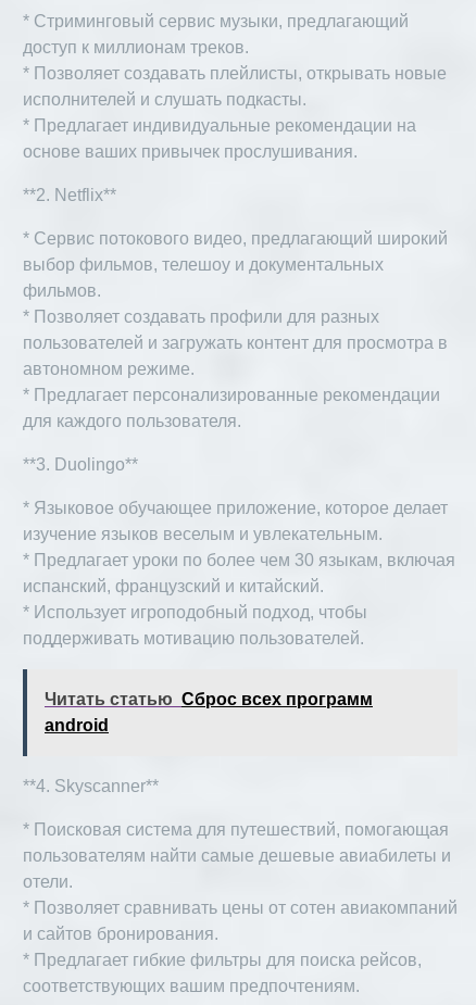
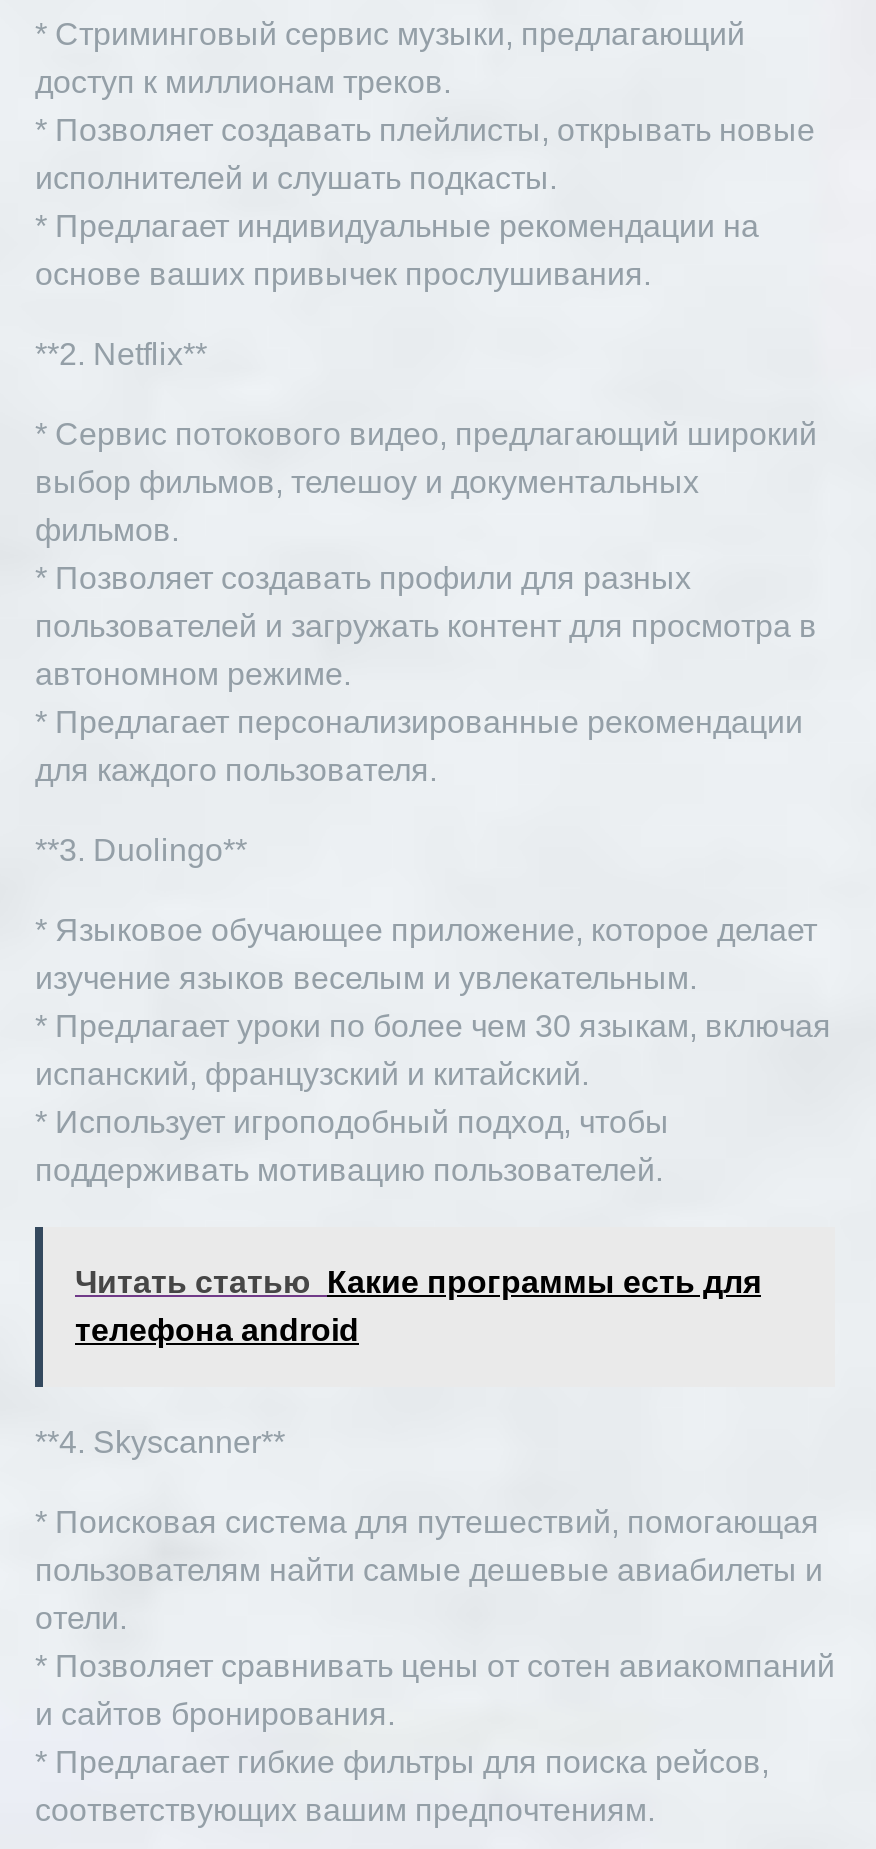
[45,690,373,734] Читать статью Сброс всех программ | android -> [75,1265,761,1347] Читать статью Какие программы есть для | телефона android

